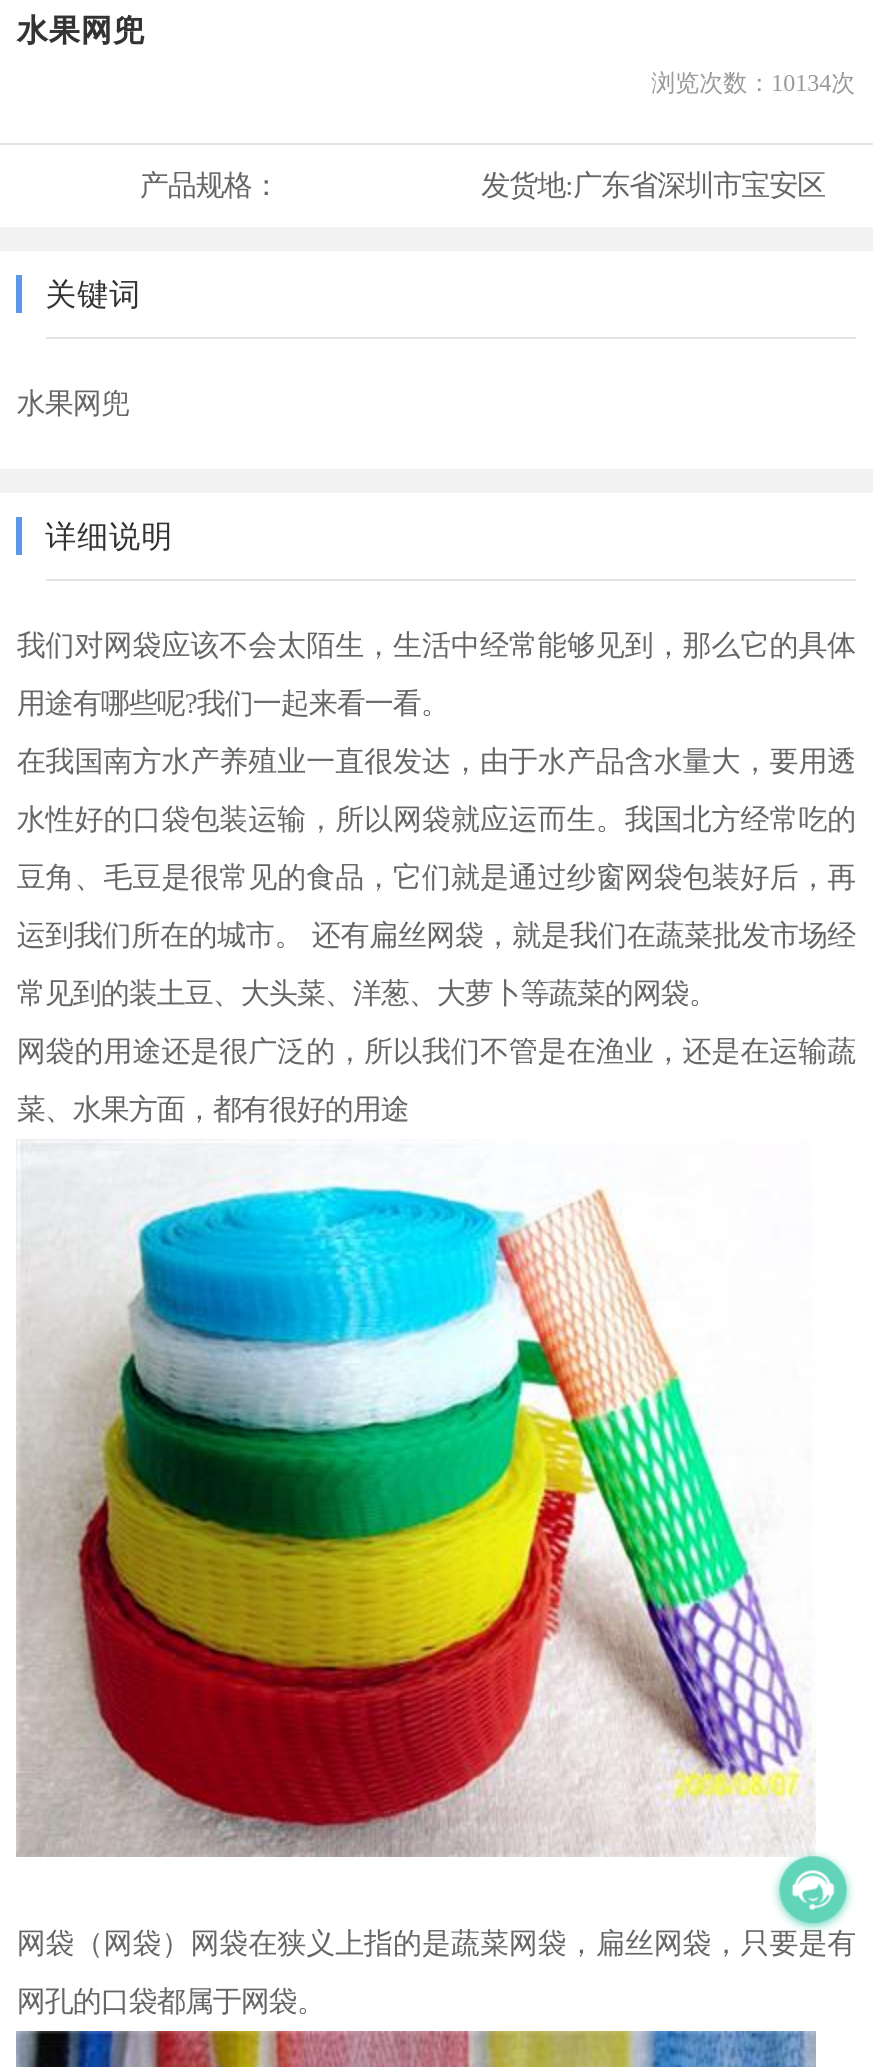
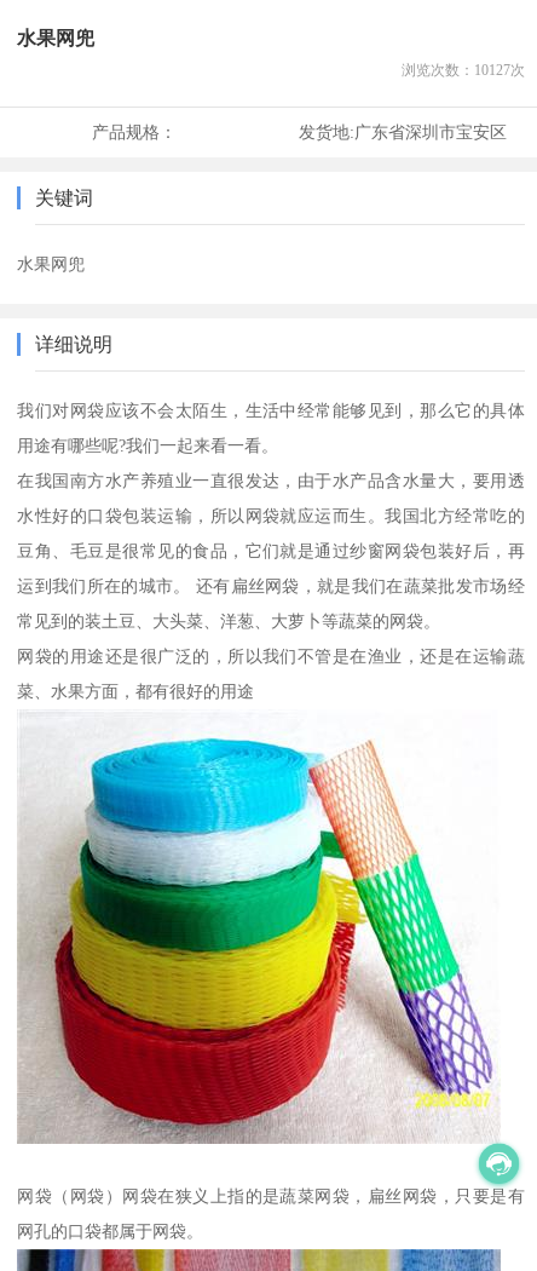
[651,68,855,96] 浏览次数：10134次 -> [401,61,525,78] 浏览次数：10127次

